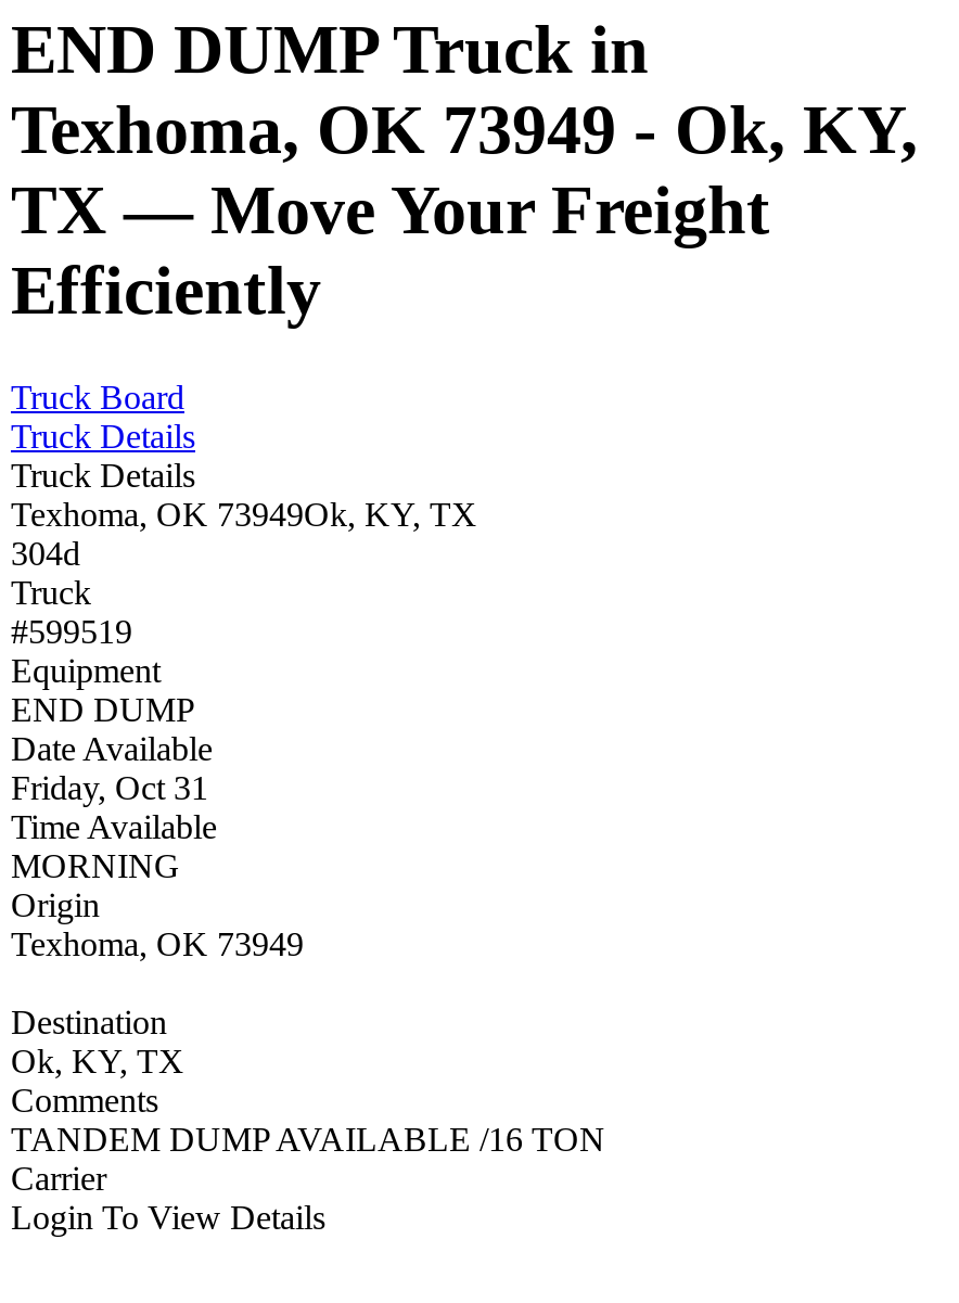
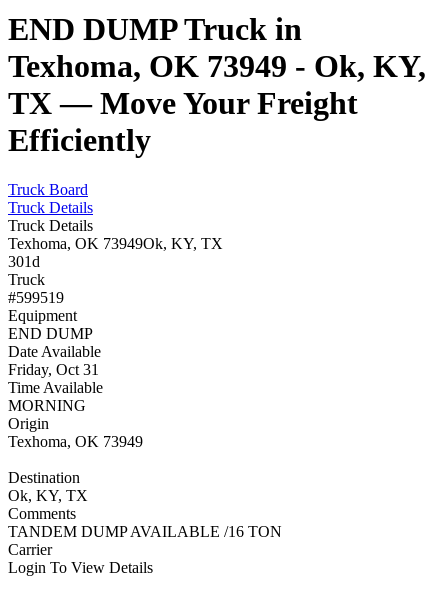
[11,535,80,572] 304d -> [8,253,40,270] 301d

